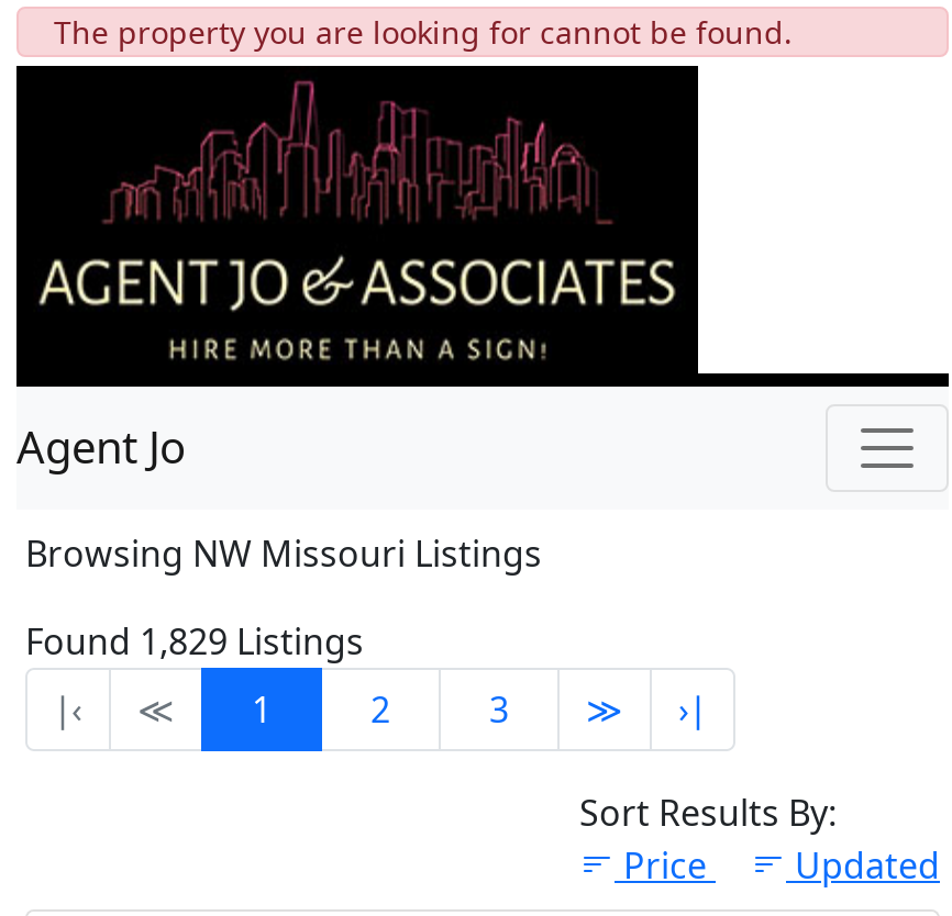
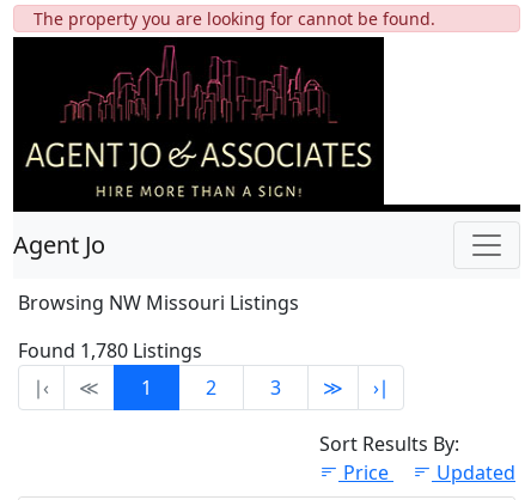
[25,617,364,666] Found 1,829 Listings -> [18,337,202,364] Found 1,780 Listings

